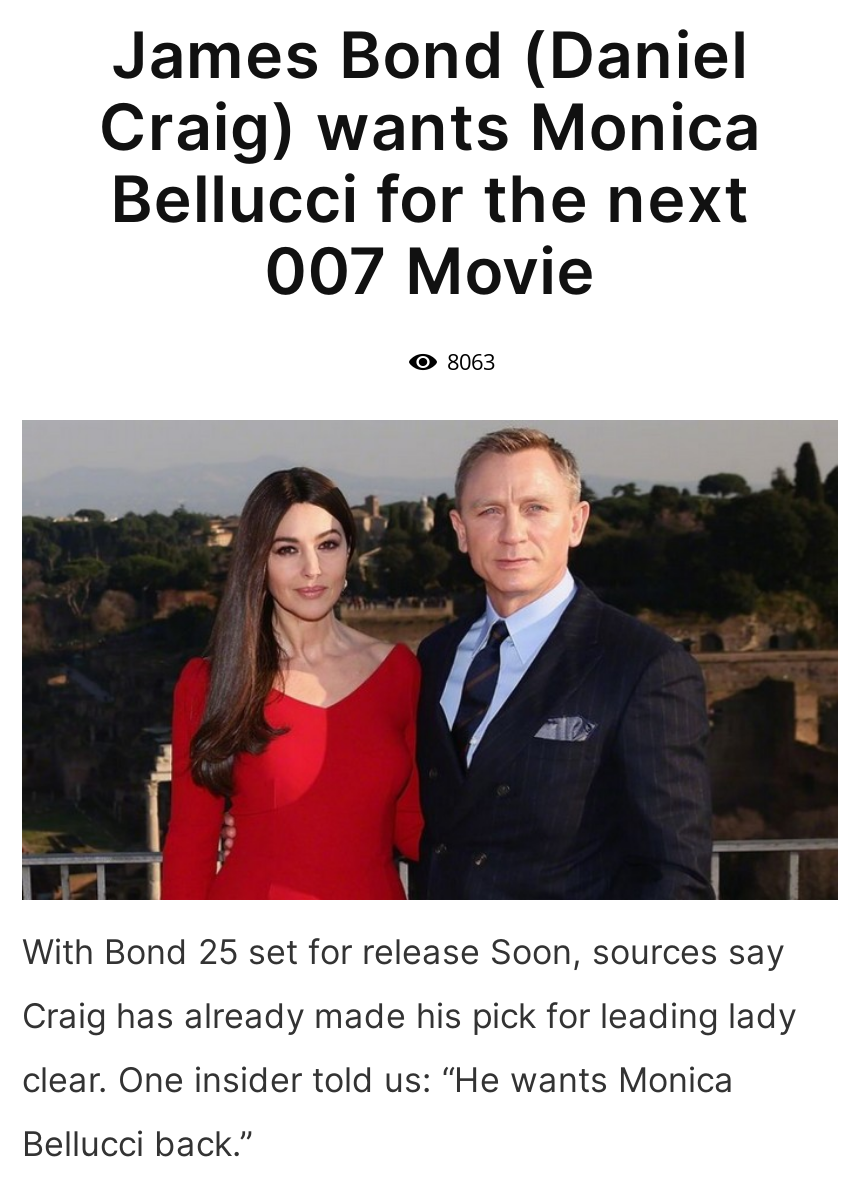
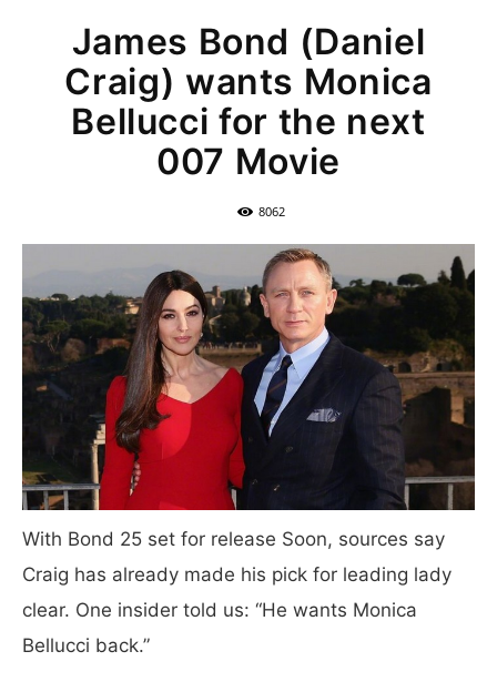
[447,346,495,376] 8063 -> [258,203,285,220] 8062

